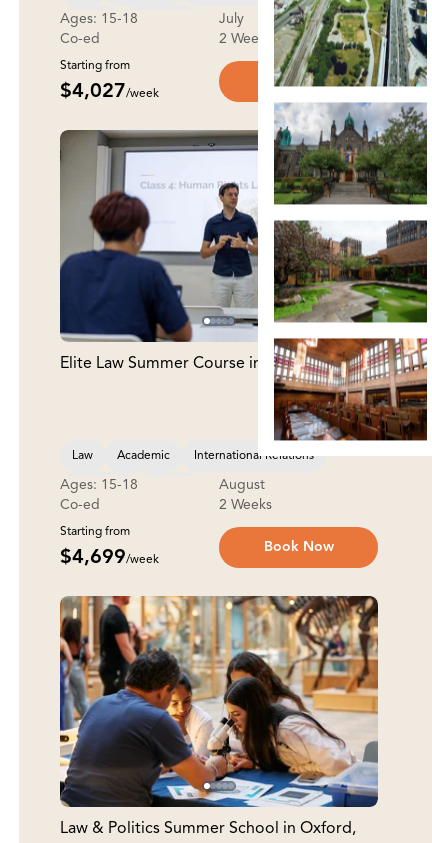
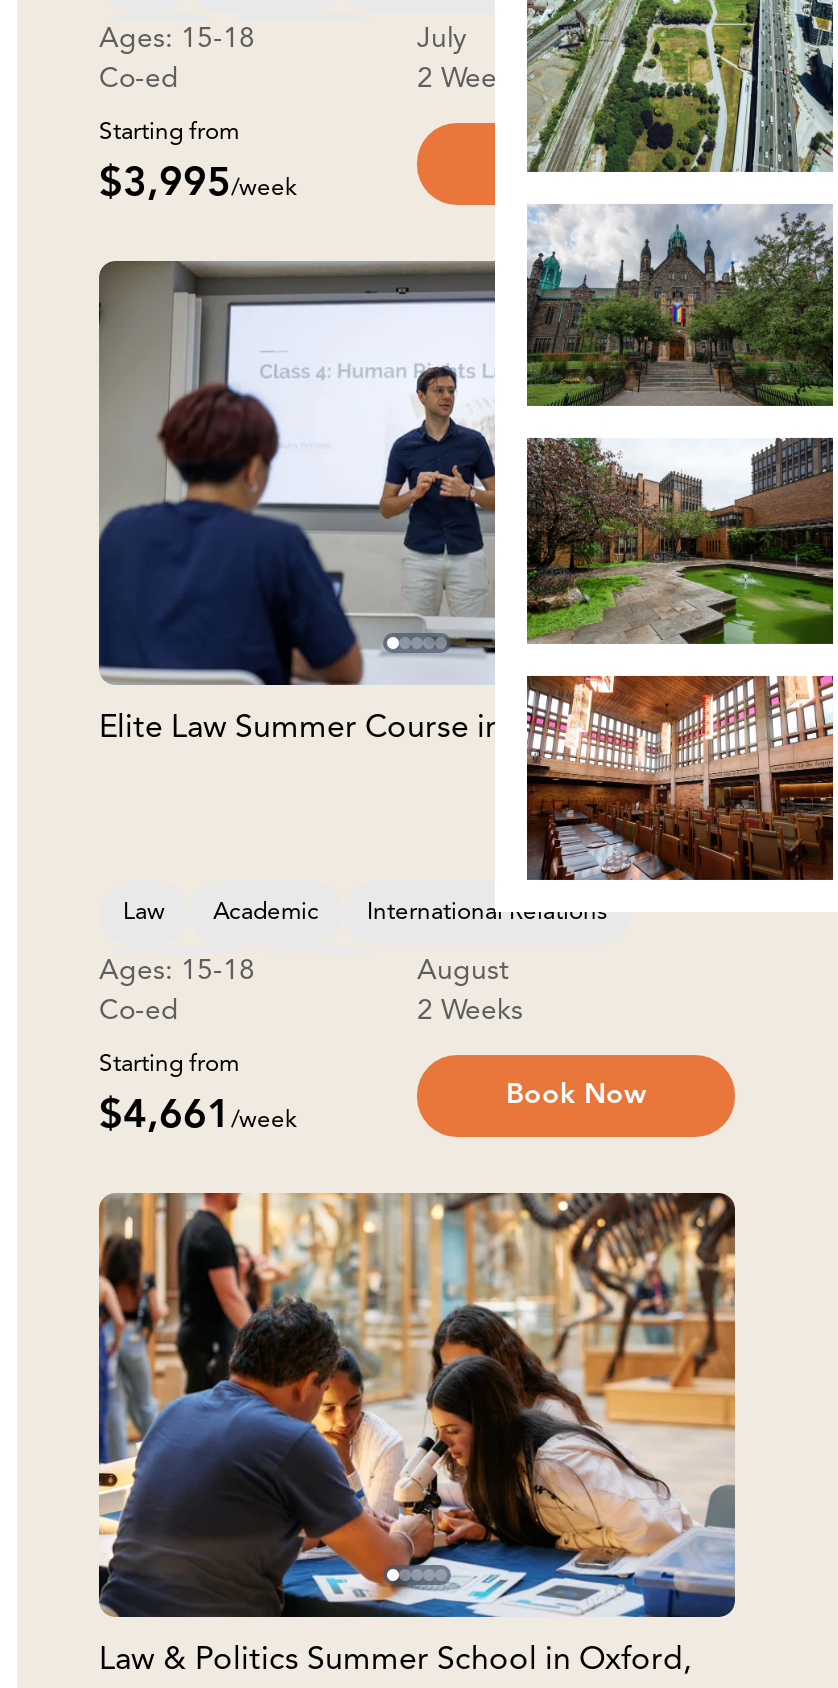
[60,82,159,102] $4,027/week -> [99,164,297,204] $3,995/week
[60,547,159,567] $4,699 /week -> [99,1096,297,1136] $4,661 /week

